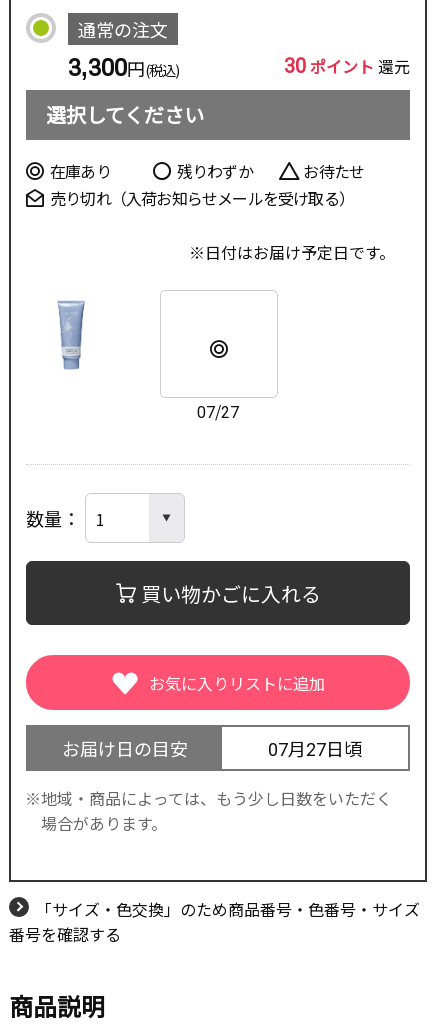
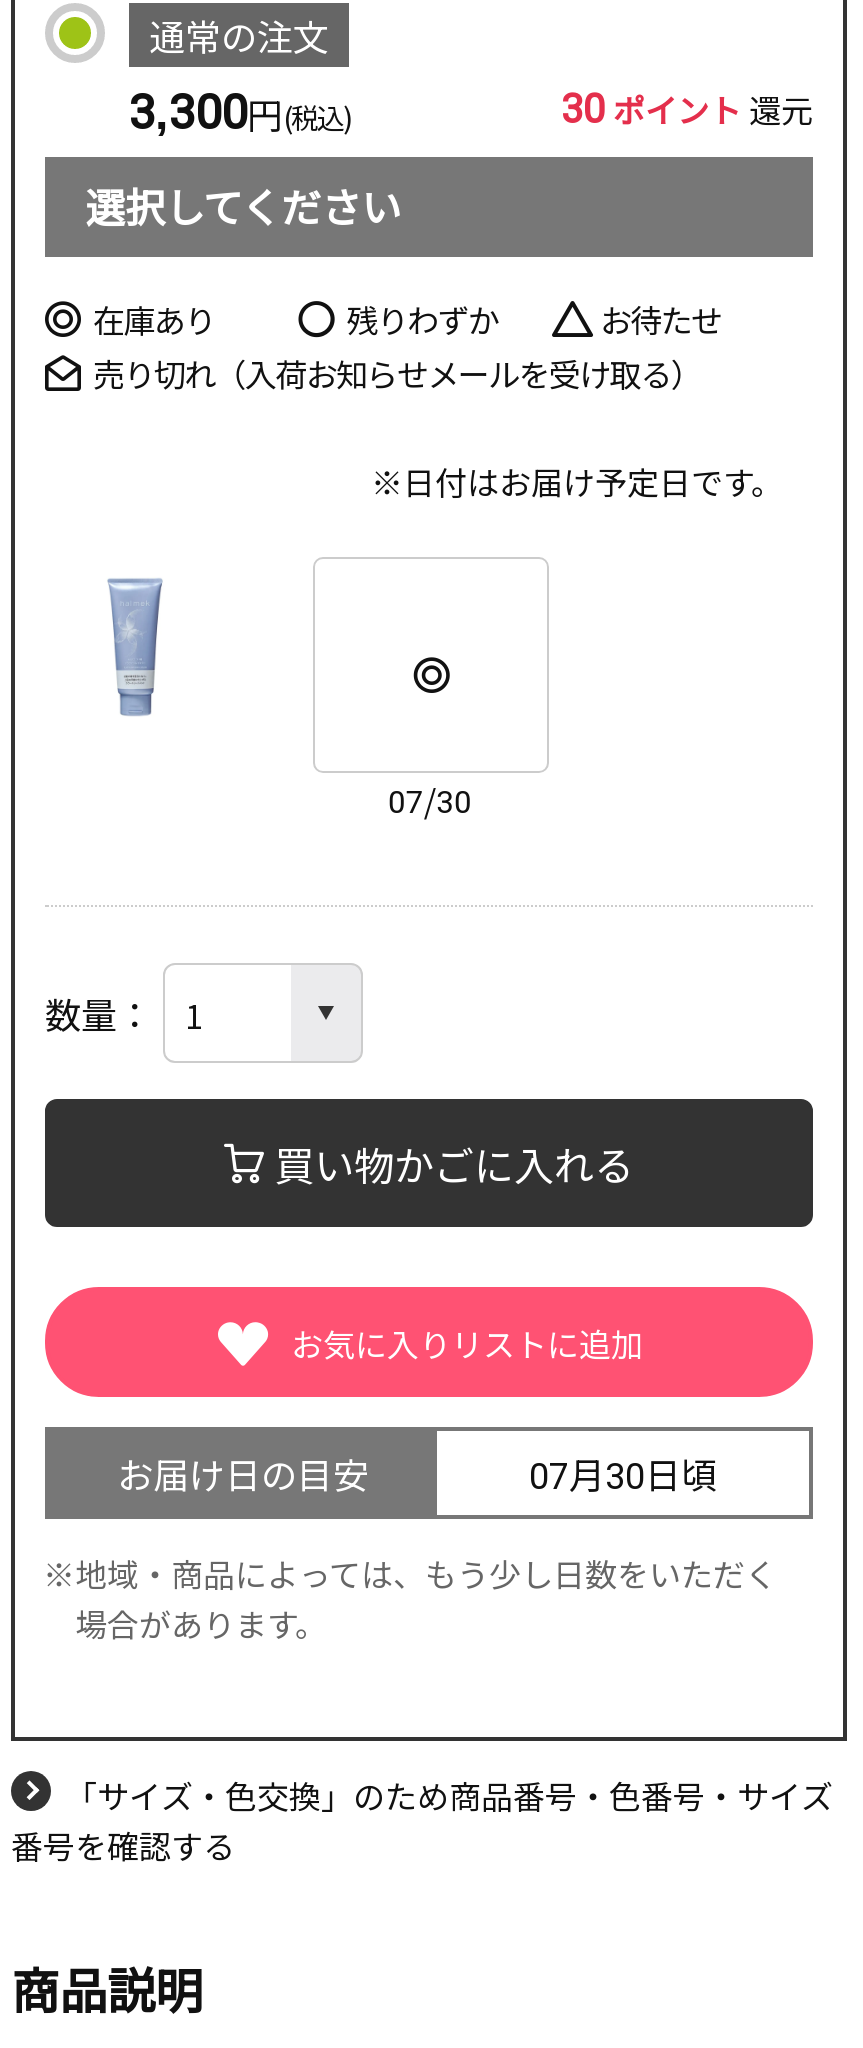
[197,399,239,423] 07/27 -> [388,776,472,824] 07/30
[268,735,362,761] 07月27日頃 -> [529,1448,717,1500] 07月30日頃

